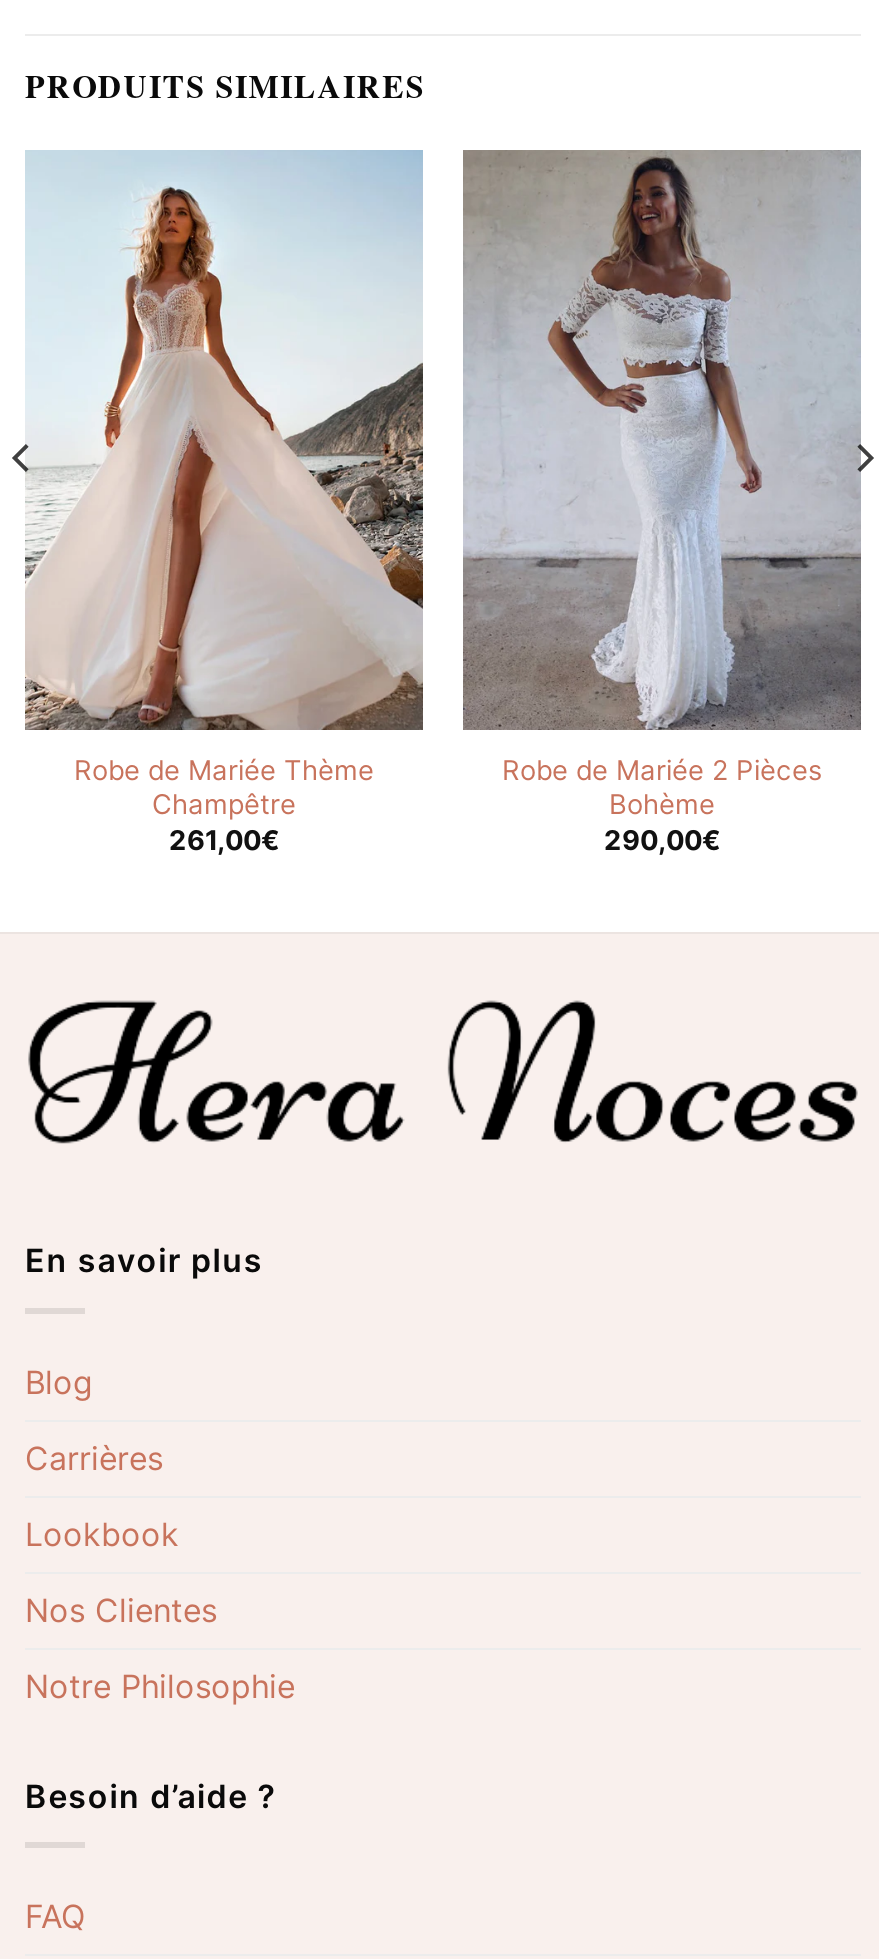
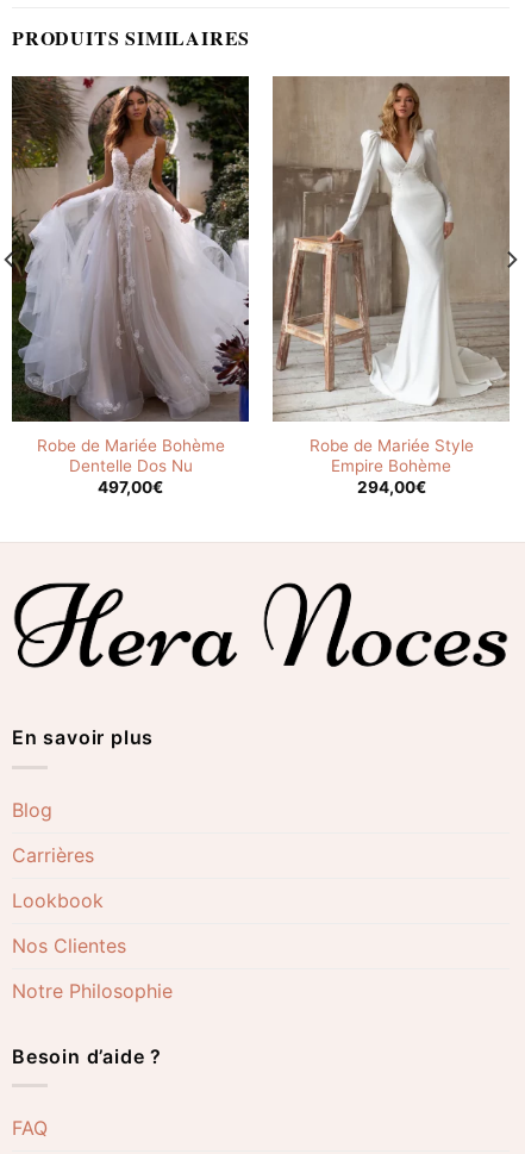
[23,150,425,856] [image] | Robe de Mariée Thème | Champêtre | 261,00€ -> [11,75,250,497] [image] | Robe de Mariée Bohème | Dentelle Dos Nu | 497,00€
[463,150,861,856] [image] | Robe de Mariée 2 Pièces | Bohème | 290,00€ -> [273,77,510,497] [image] | Robe de Mariée Style | Empire Bohème | 294,00€

